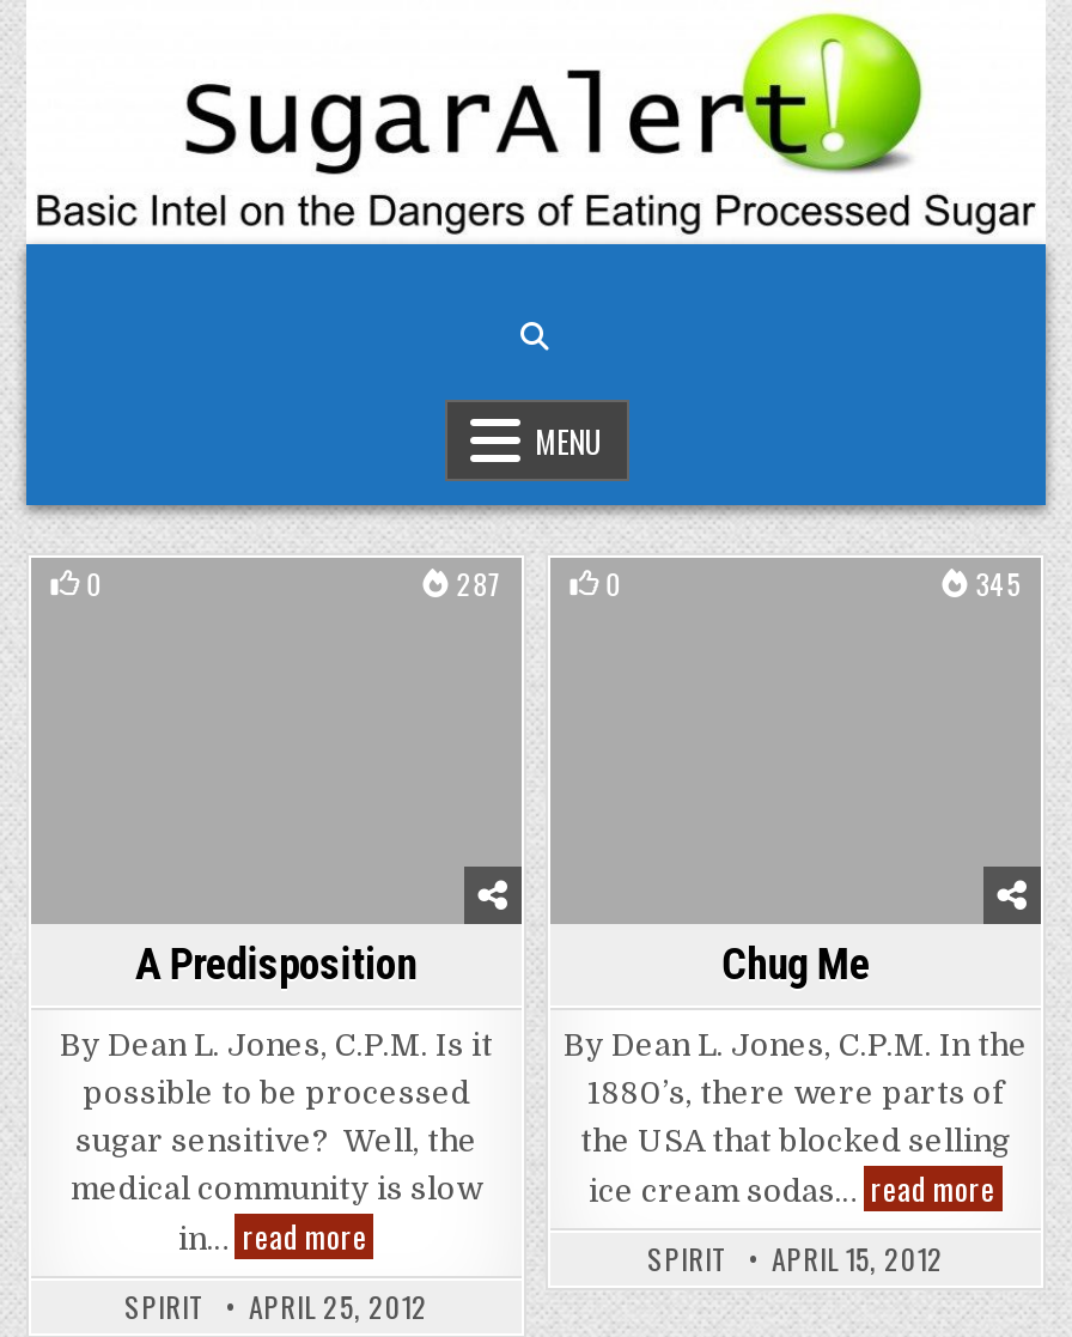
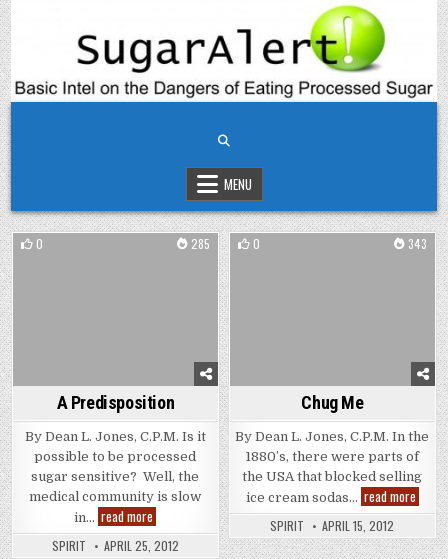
[456,561,502,602] 287 -> [191,235,210,252] 285
[976,561,1021,602] 345 -> [408,235,427,252] 343

